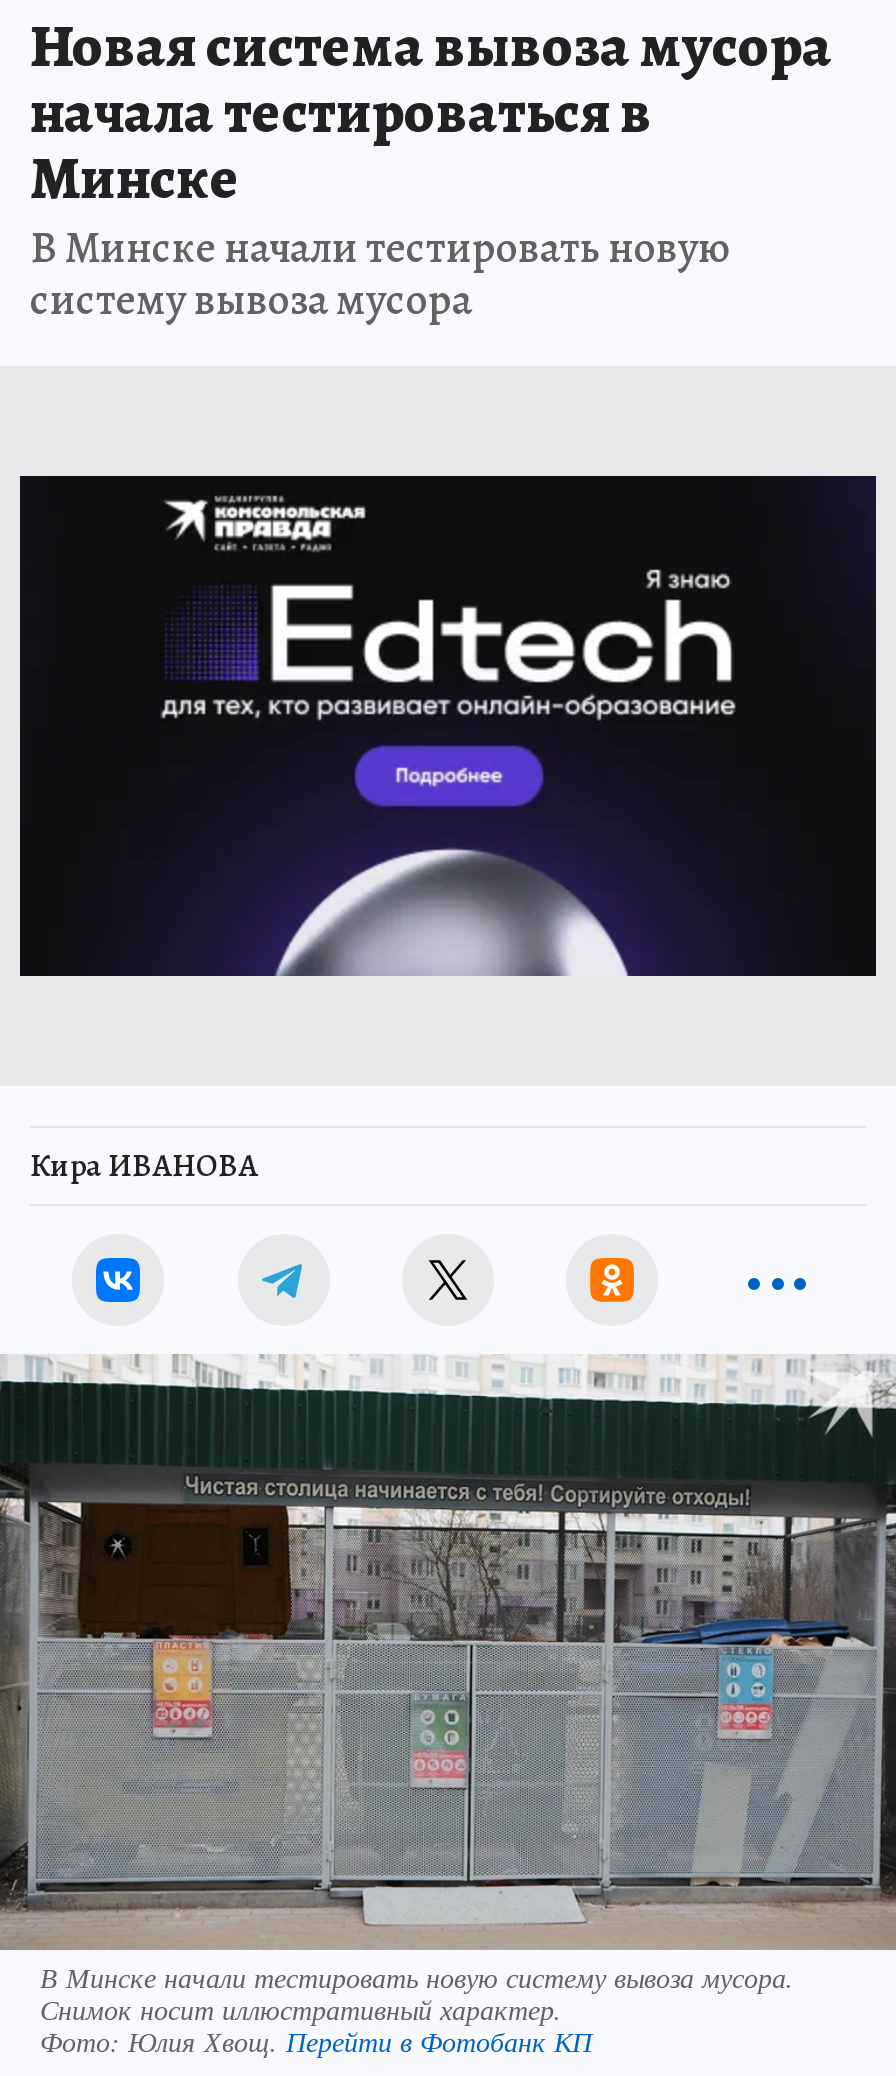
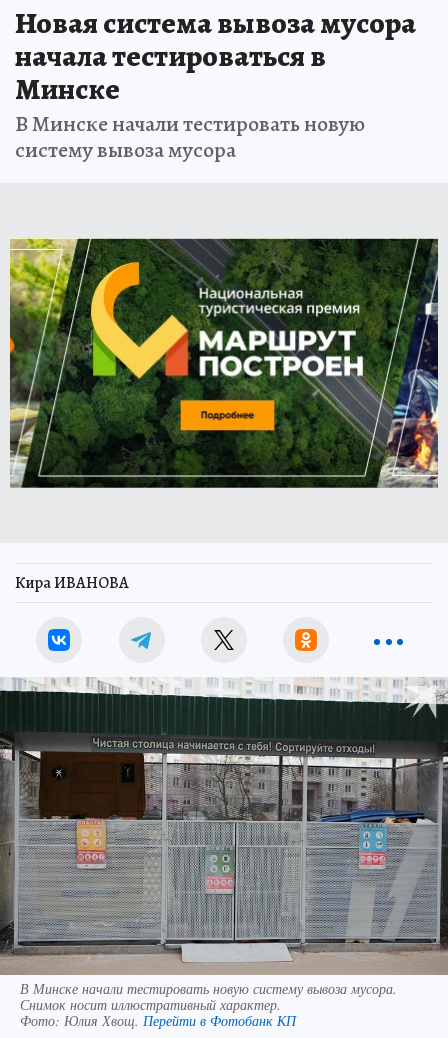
[18,474,878,976] [image] -> [9,238,439,489] [image]

